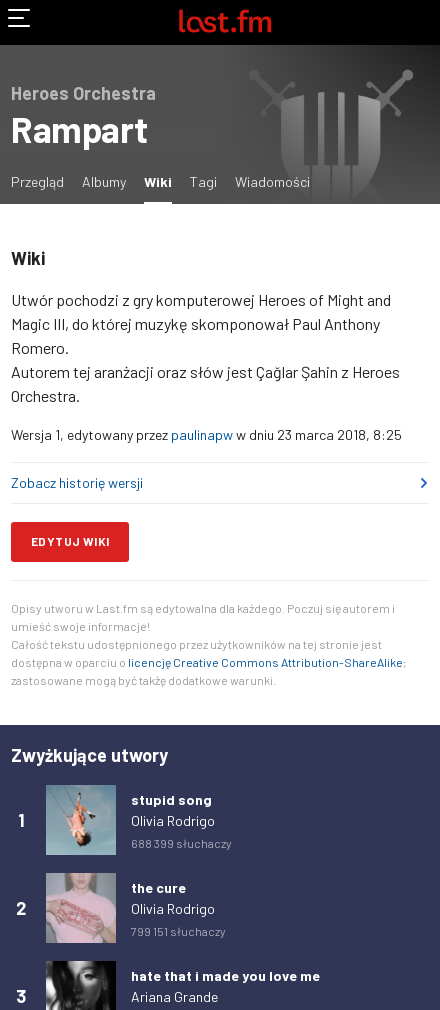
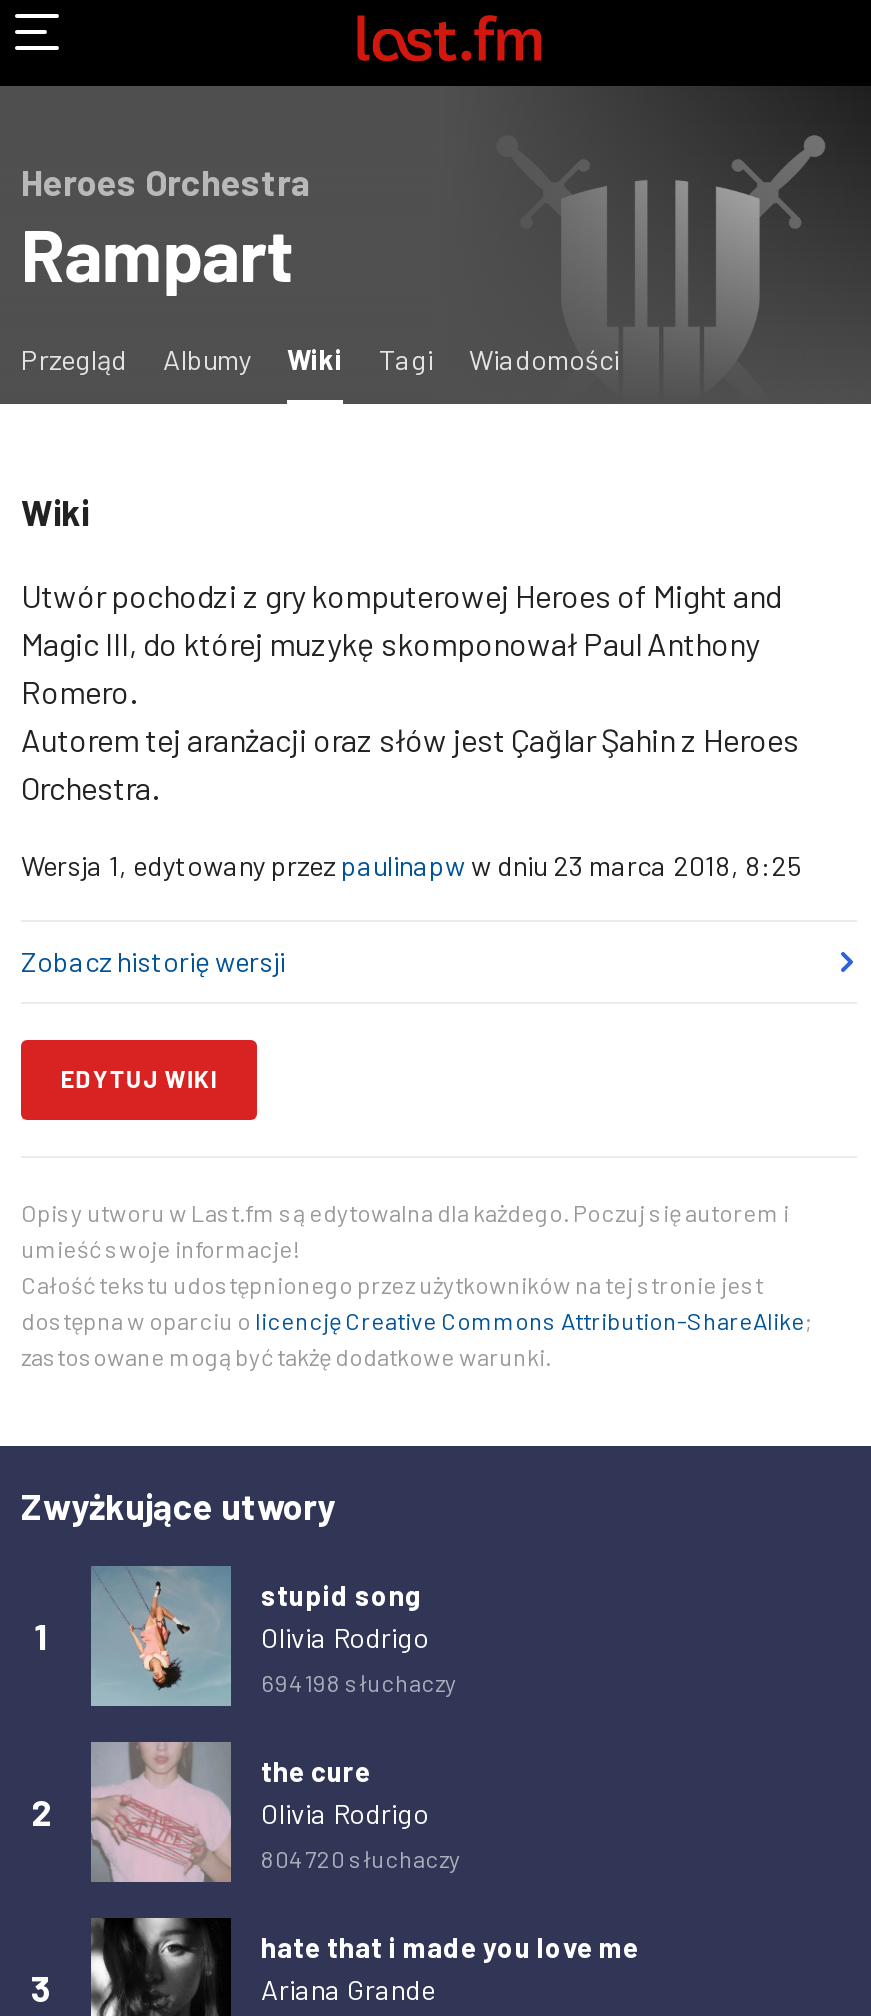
[131,835,232,849] 688 399 słuchaczy -> [261,1667,457,1695] 694 198 słuchaczy
[131,923,226,937] 799 151 słuchaczy -> [261,1843,461,1871] 804 720 słuchaczy

